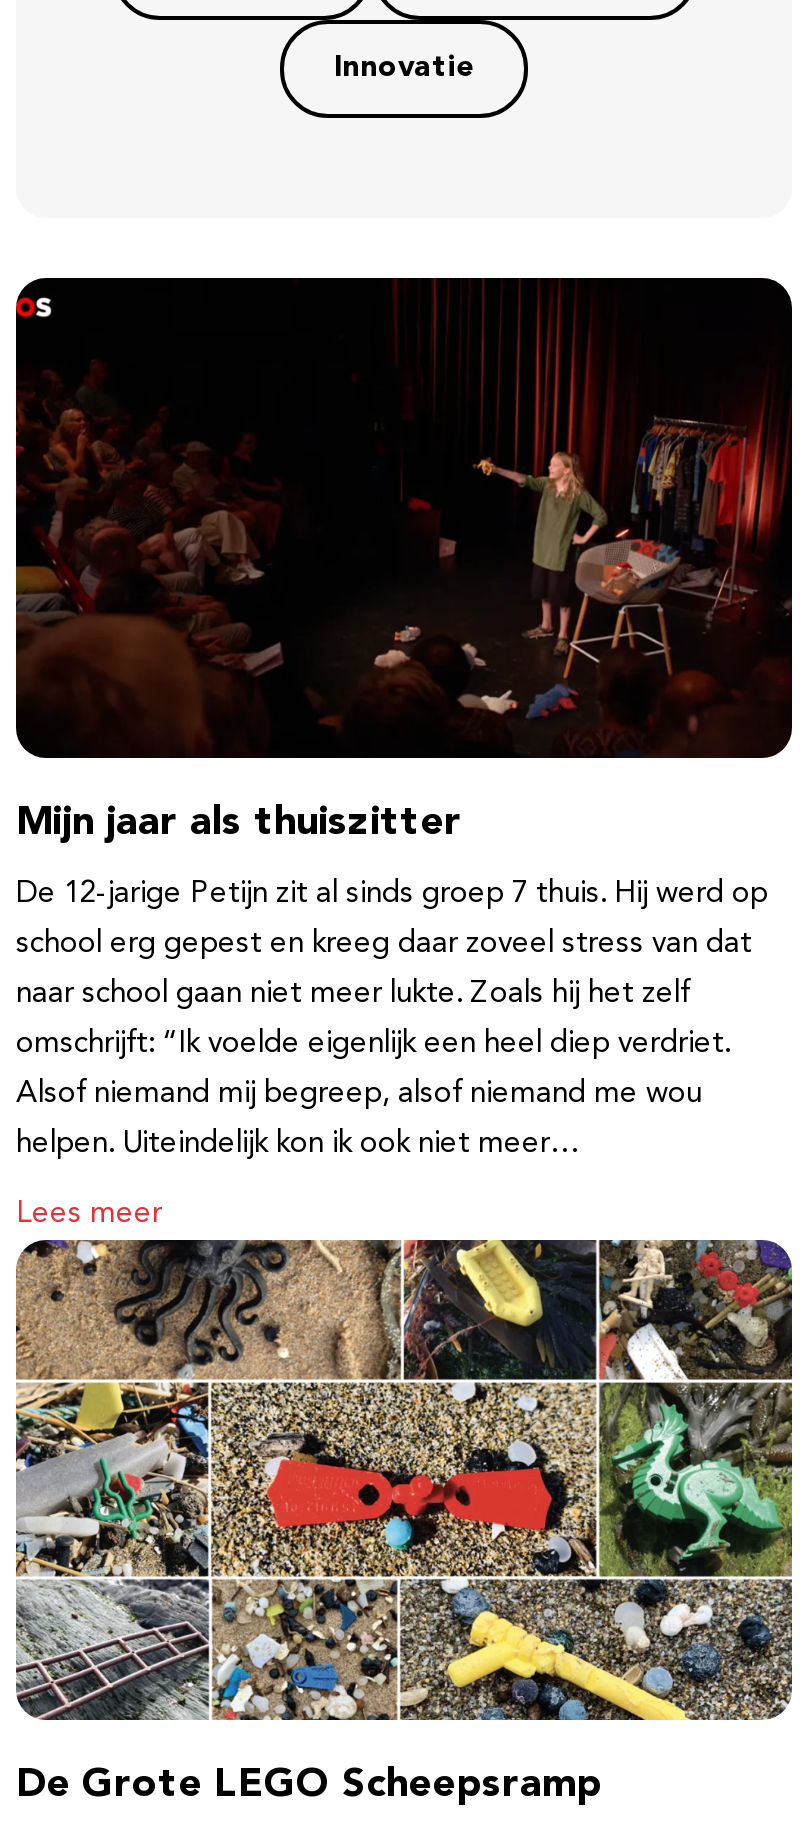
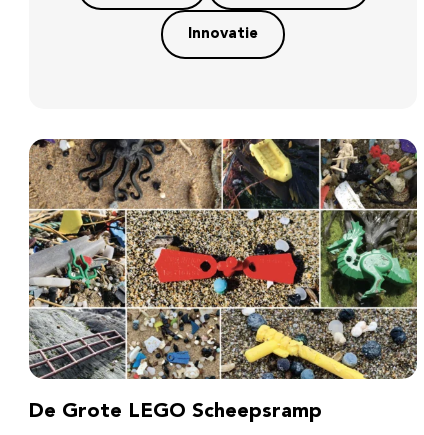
[14,276,794,1230] [image] | Mijn jaar als thuiszitter | De 12-jarige Petijn zit al sinds groep 7 thuis. Hij werd op | school erg gepest en kreeg daar zoveel stress van dat | naar school gaan niet meer lukte. Zoals hij het zelf | omschrijft: “Ik voelde eigenlijk een heel diep verdriet. | Alsof niemand mij begreep, alsof niemand me wou | helpen. Uiteindelijk kon ik ook niet meer… | Lees meer -> none

